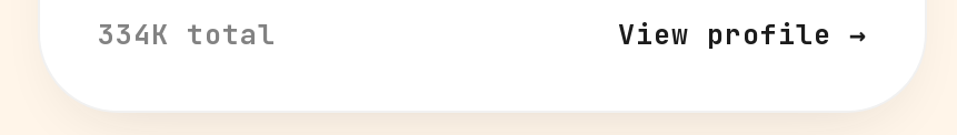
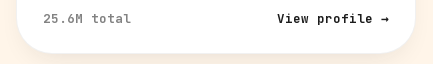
[98,15,276,53] 334K total -> [43,10,131,27] 25.6M total

